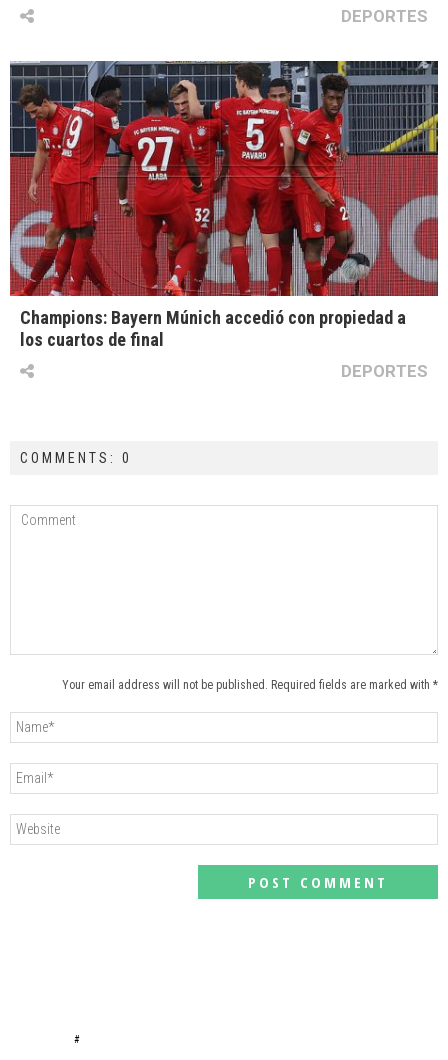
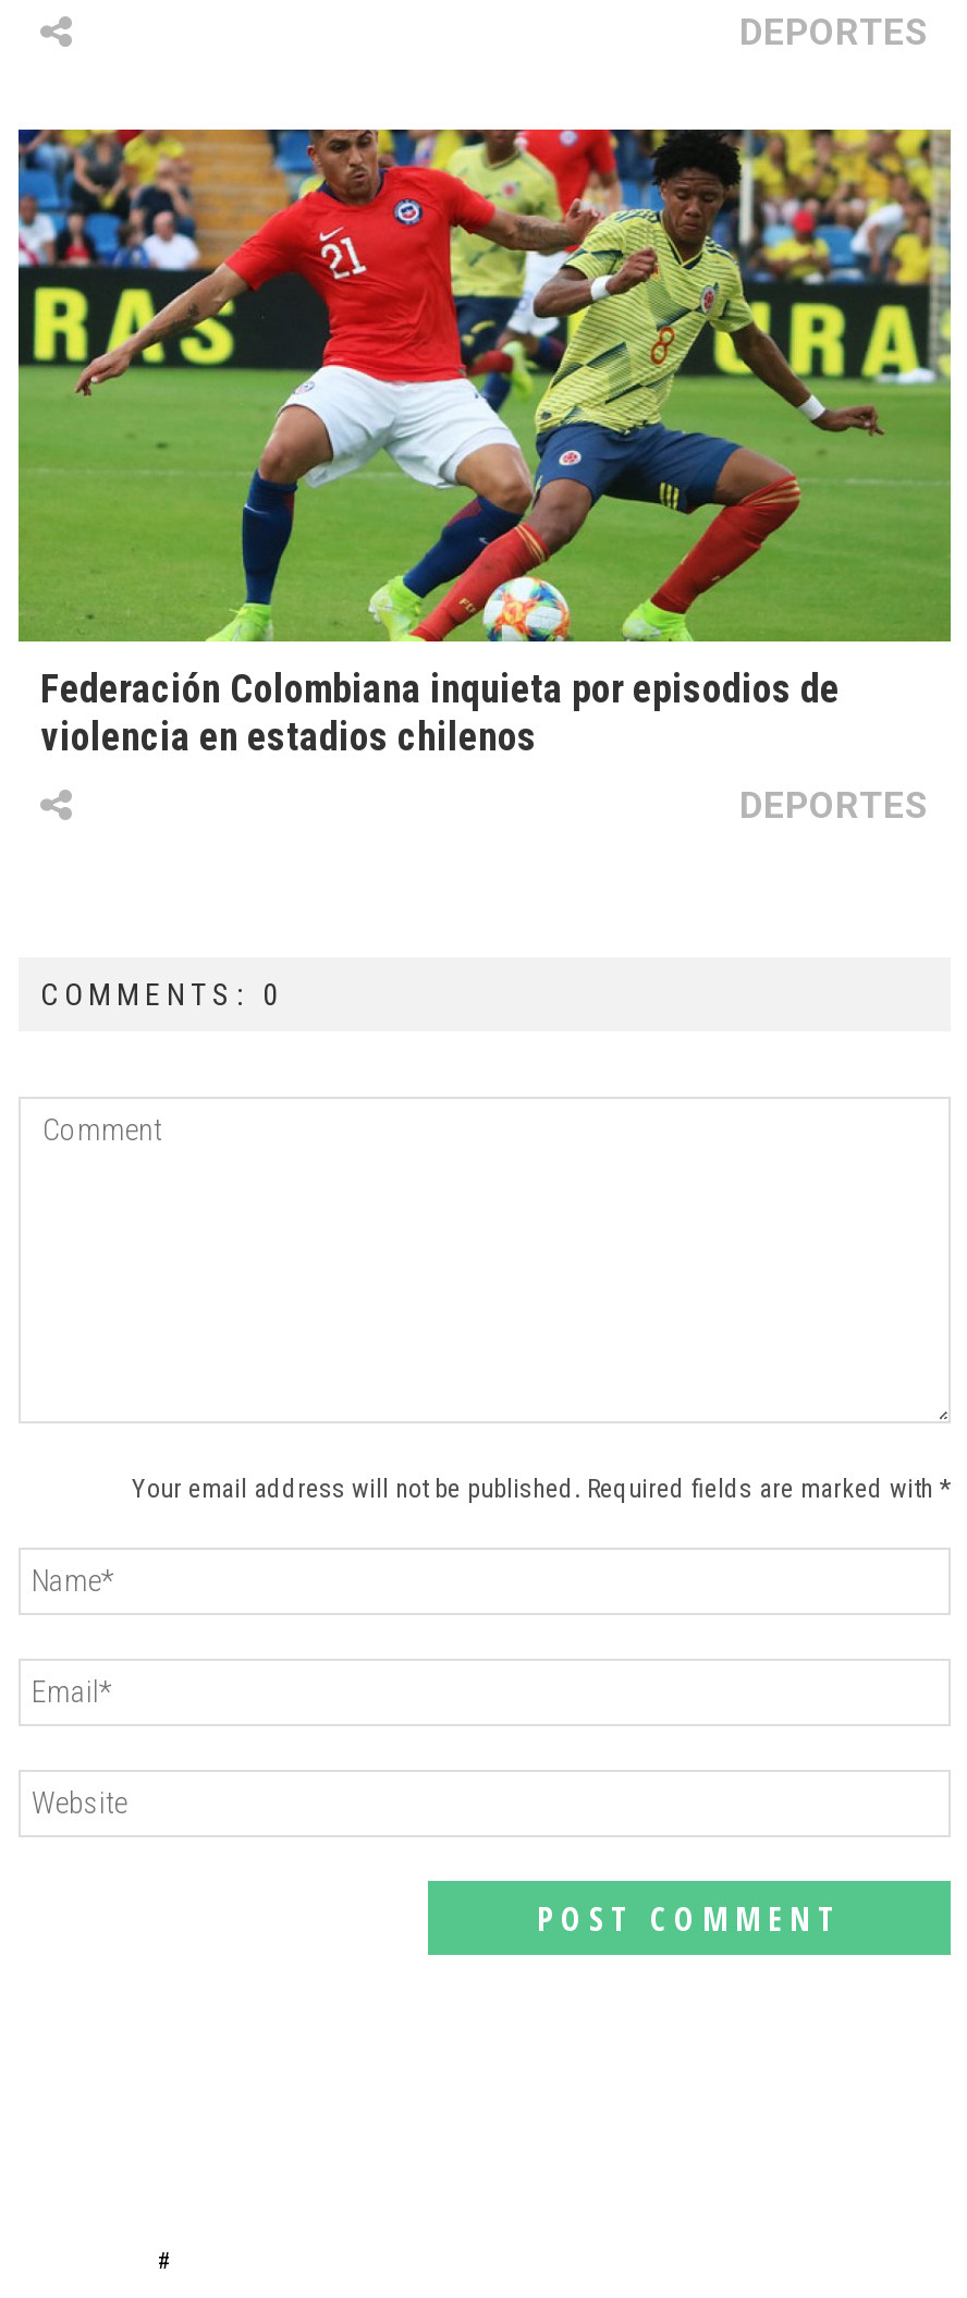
[9,60,439,350] [image] | Champions: Bayern Múnich accedió con propiedad a | los cuartos de final -> [16,127,953,760] [image] | Federación Colombiana inquieta por episodios de | violencia en estadios chilenos

